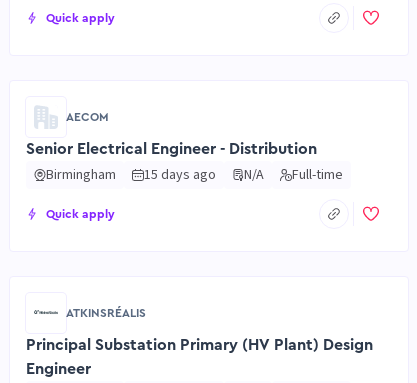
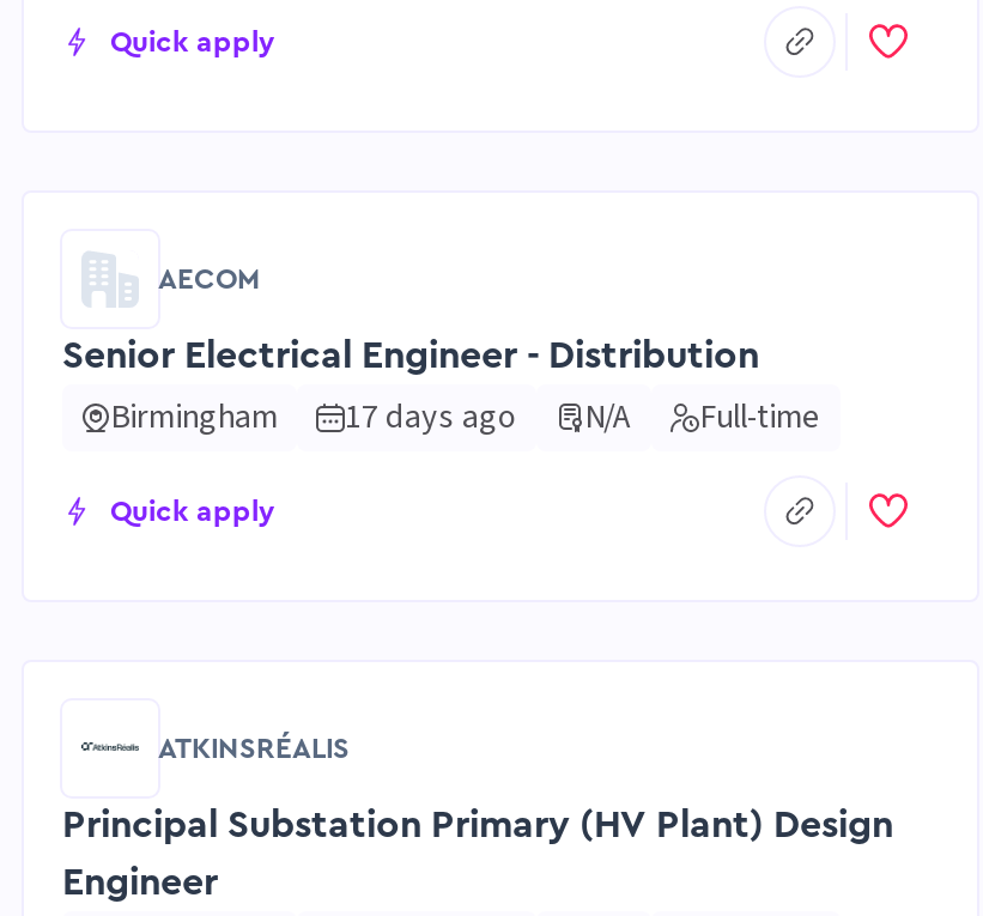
[46,165,343,185] Birmingham 15 days ago N/A Full-time -> [110,394,821,442] Birmingham 17 days ago N/A Full-time

